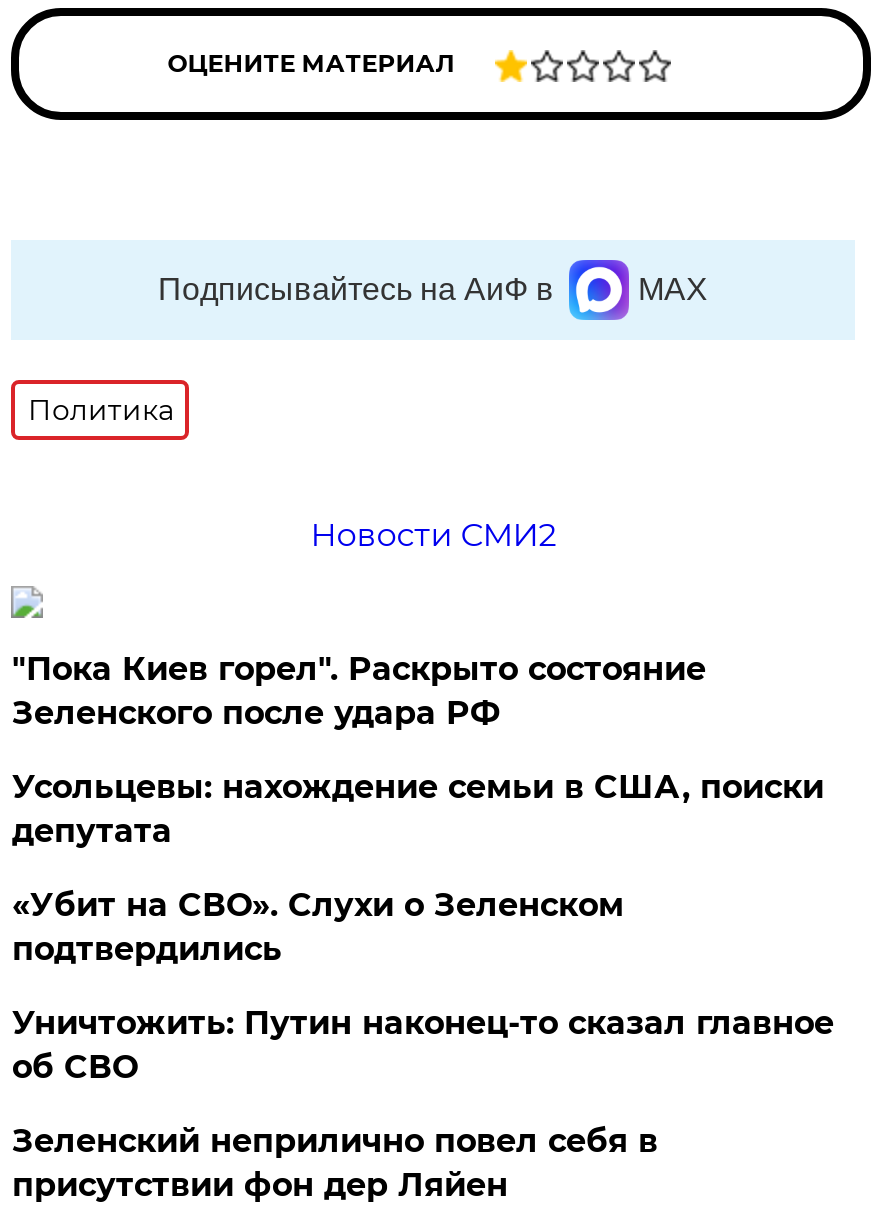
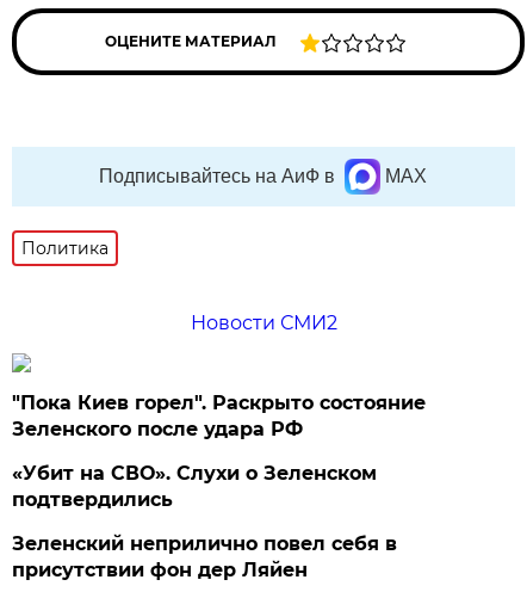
[12,768,824,850] Усольцевы: нахождение семьи в США, поиски | депутата -> none
[12,1004,834,1086] Уничтожить: Путин наконец-то сказал главное | об СВО -> none

